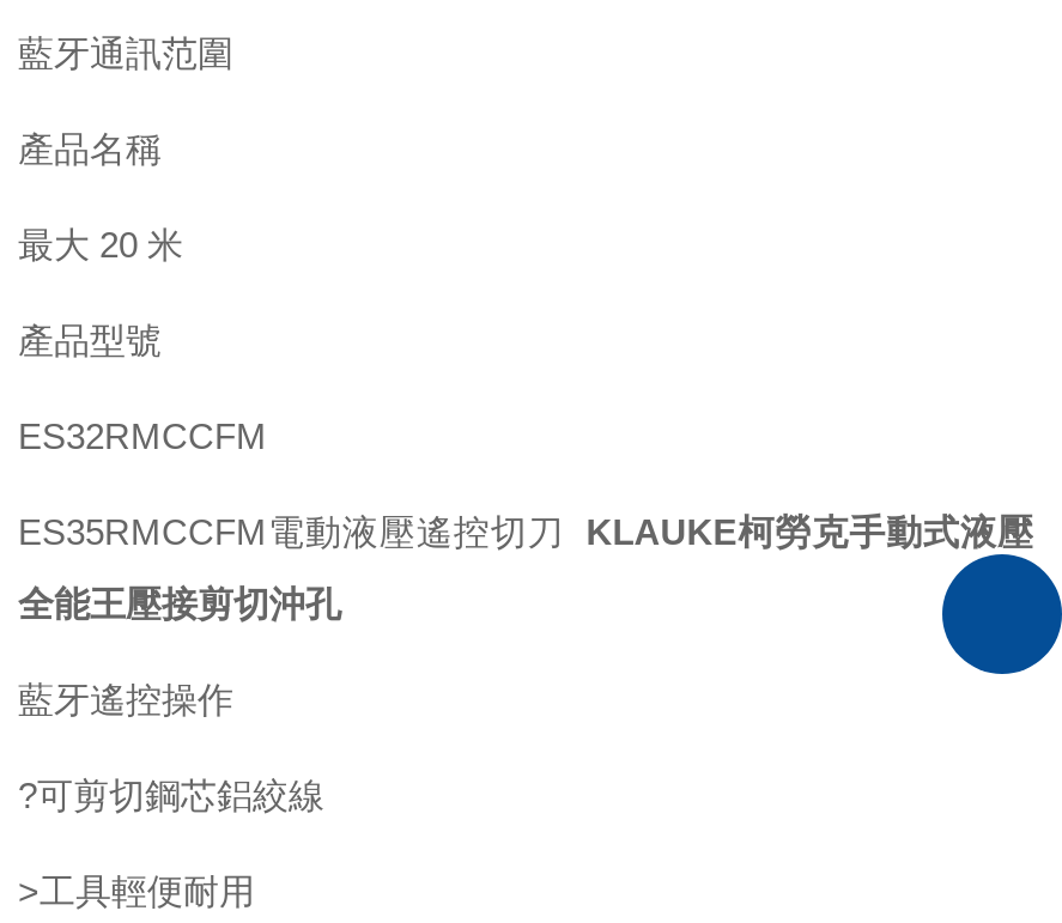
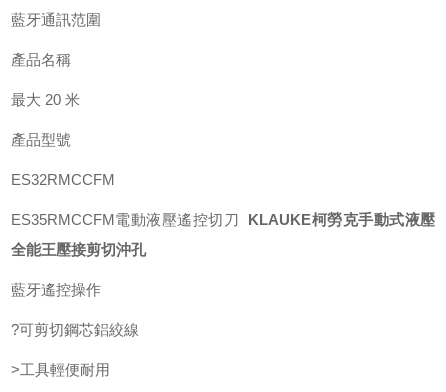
[940,559,1055,676] [image] -> none

